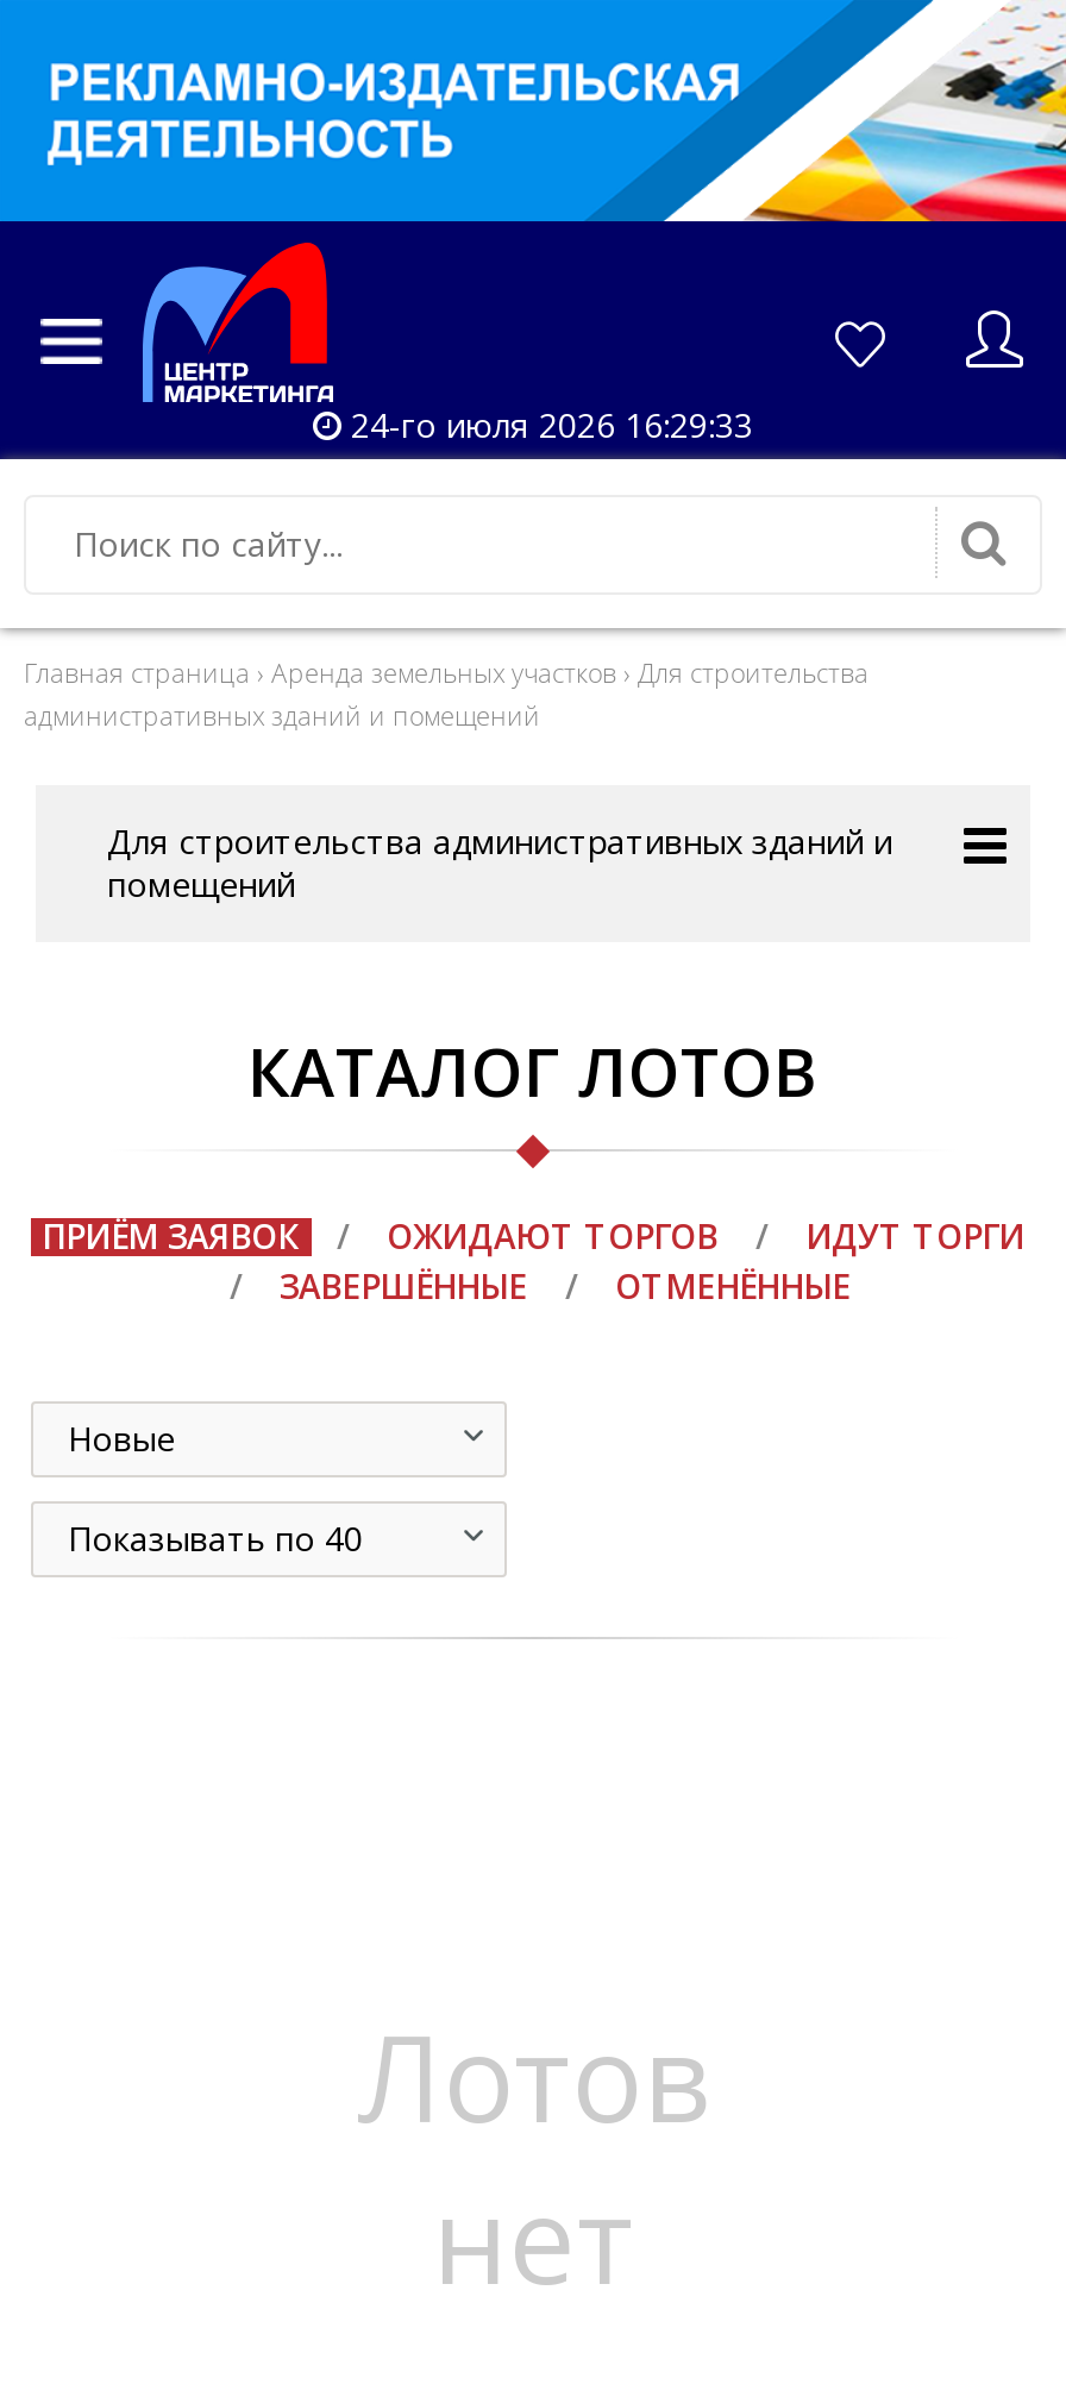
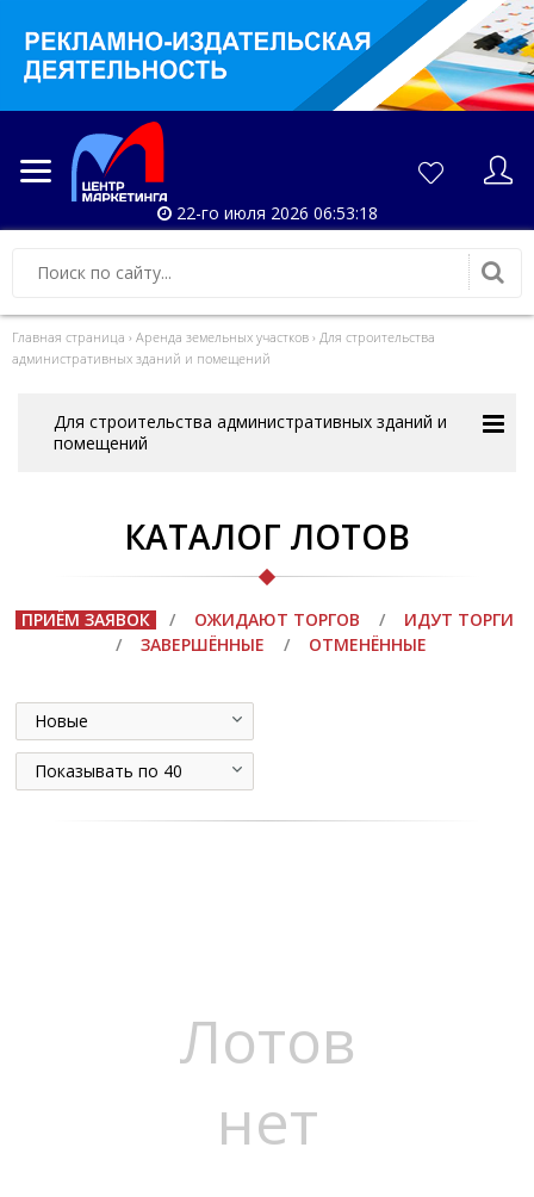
[341,403,753,448] 24-го июля 2026 16:29:33 -> [171,202,377,224] 22-го июля 2026 06:53:18

